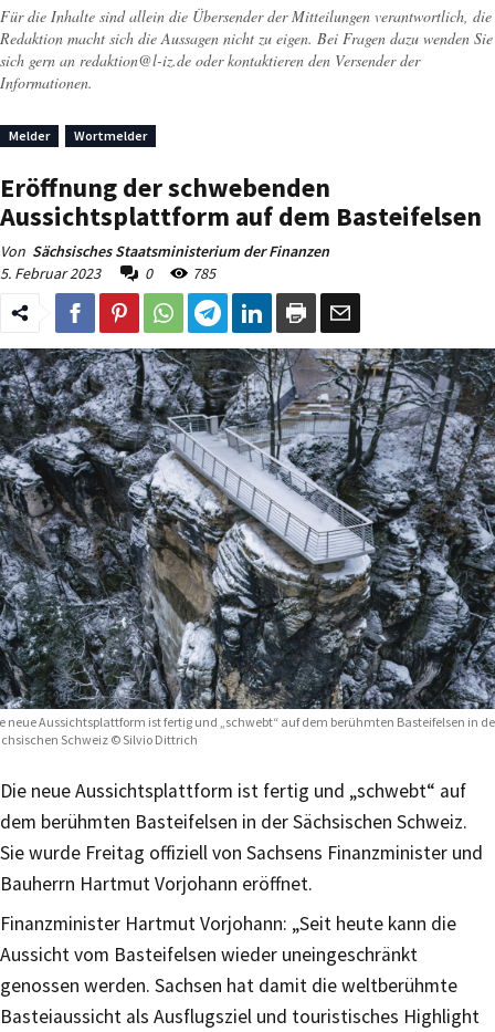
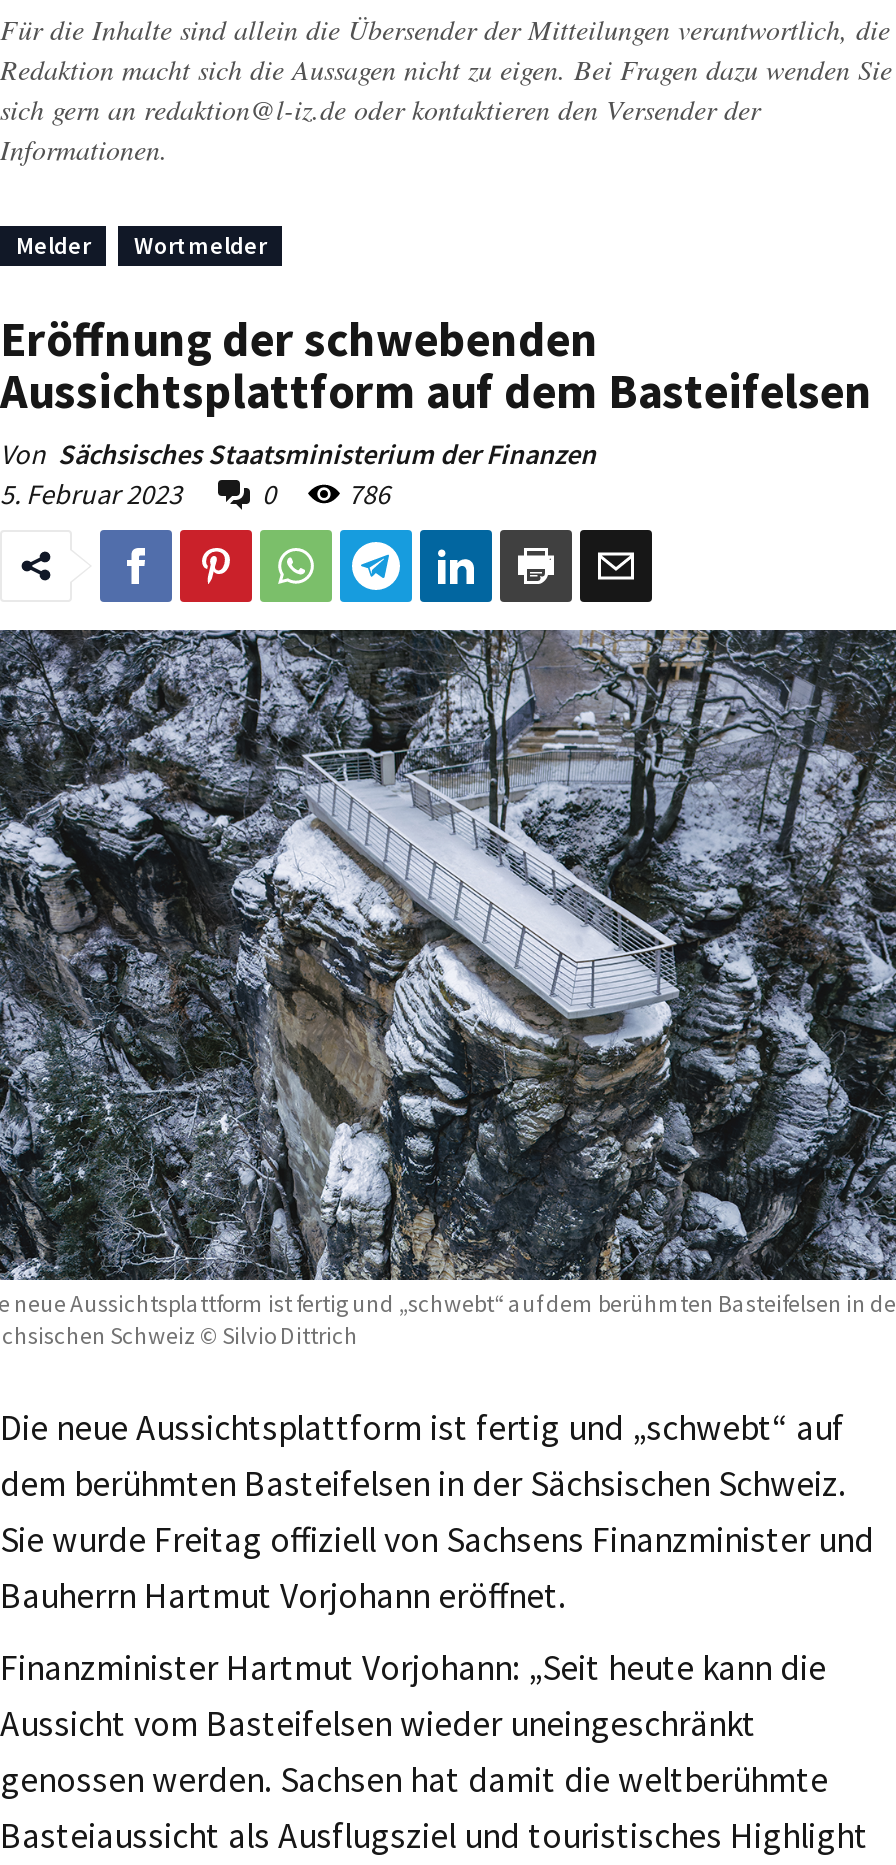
[145,263,215,283] 0 785 -> [262,476,390,512] 0 786

